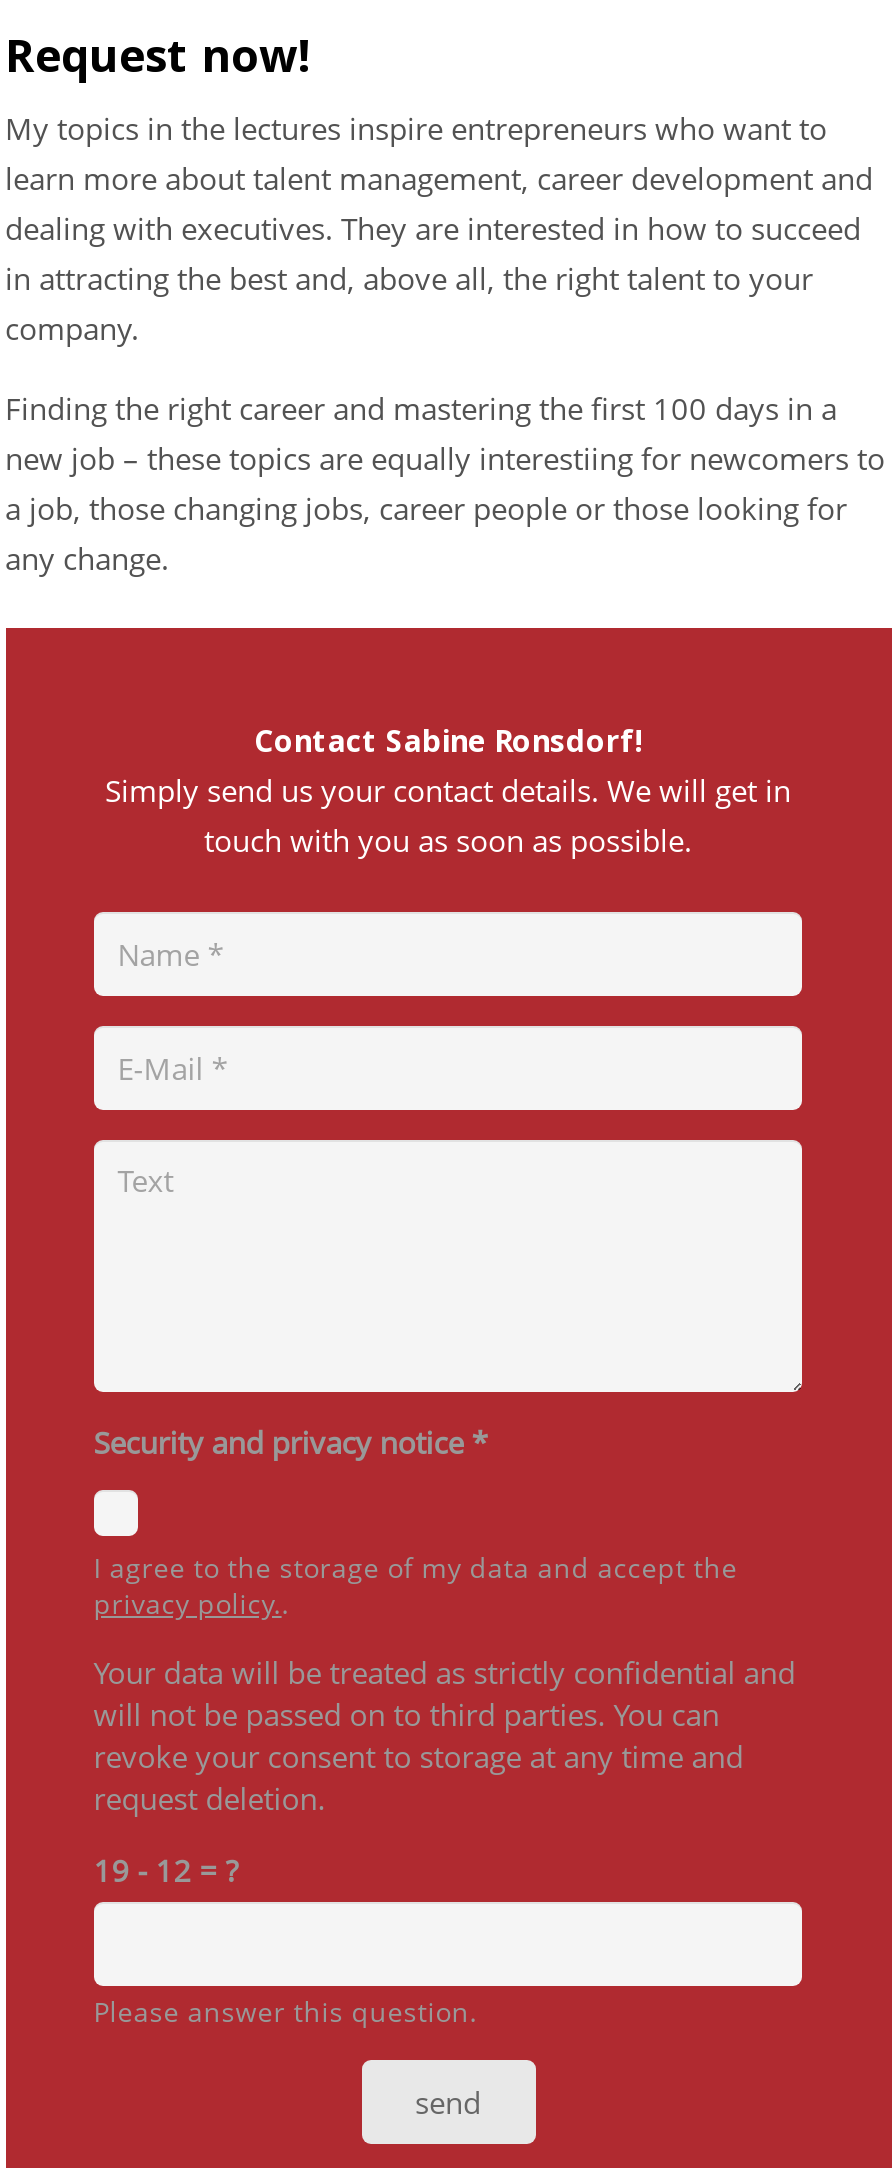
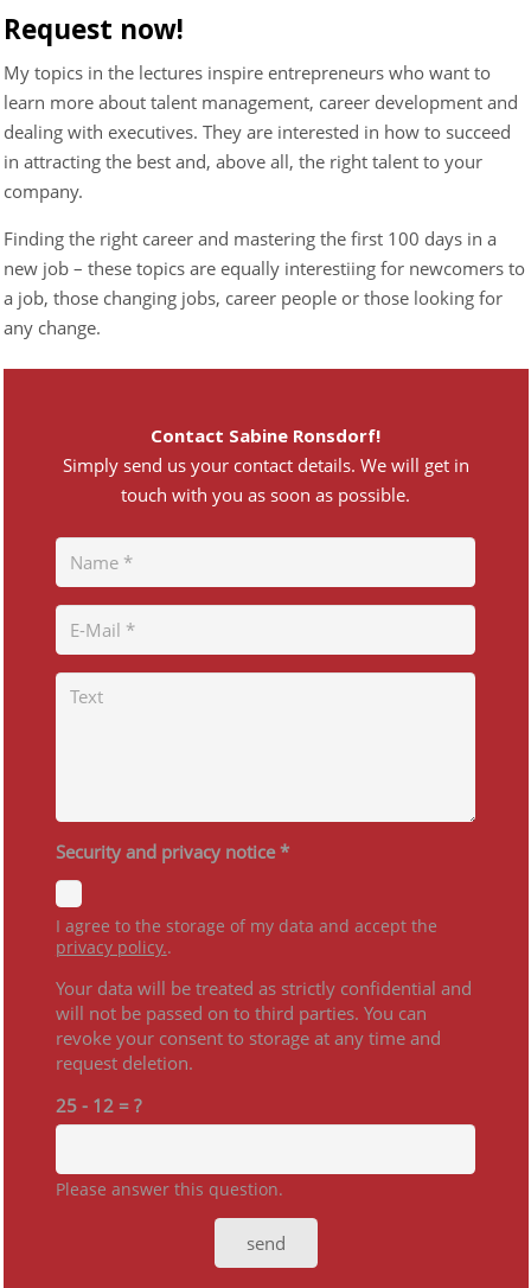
[94,1850,238,1890] 19 - 12 = ? -> [55,1093,141,1117] 25 - 12 = ?

